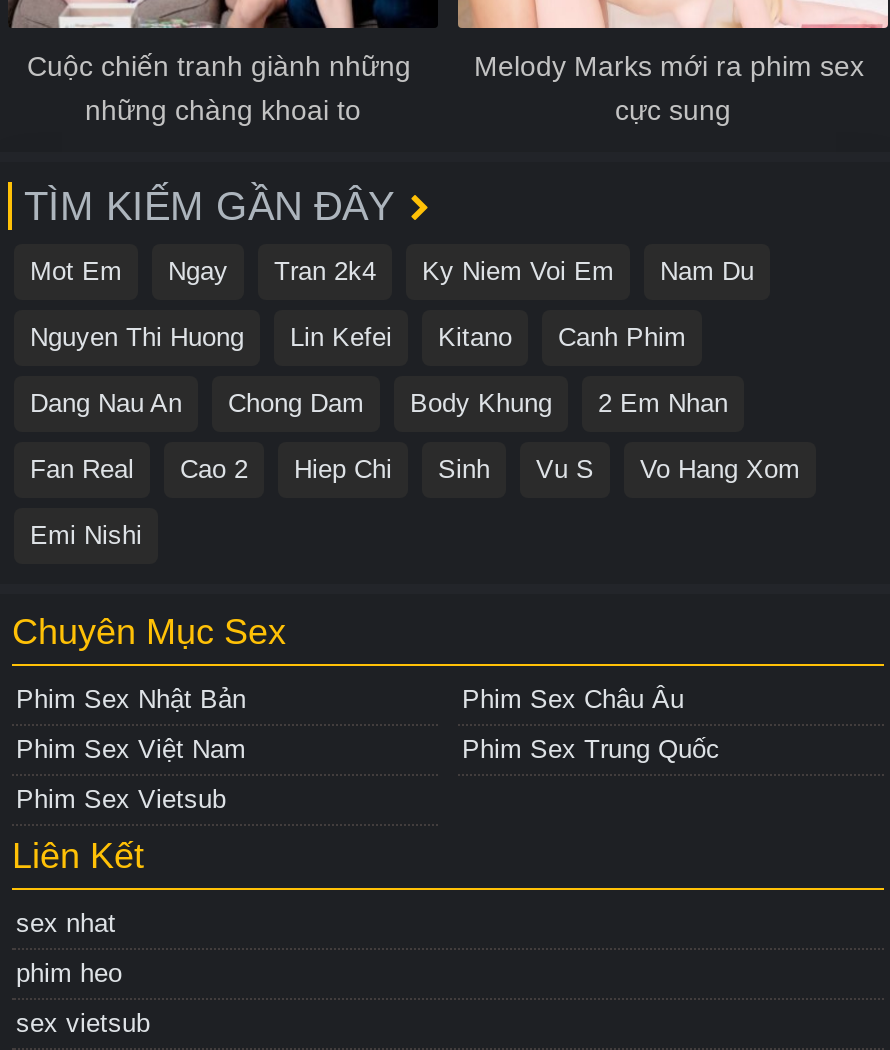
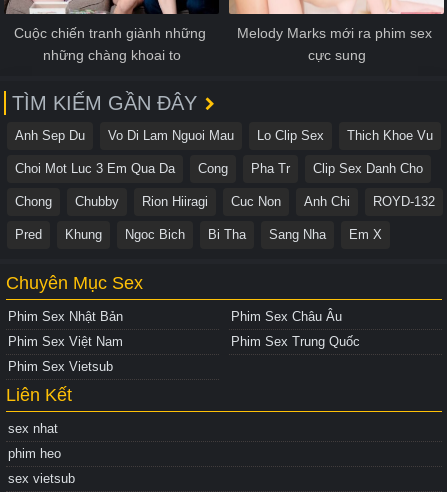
[30,256,800,550] Mot Em | Ngay | Tran 2k4 | Ky Niem Voi Em | Nam Du | Nguyen Thi Huong | Lin Kefei | Kitano | Canh Phim | Dang Nau An | Chong Dam | Body Khung | 2 Em Nhan | Fan Real | Cao 2 | Hiep Chi | Sinh | Vu S | Vo Hang Xom | Emi Nishi -> [15,128,435,242] Anh Sep Du | Vo Di Lam Nguoi Mau | Lo Clip Sex | Thich Khoe Vu | Choi Mot Luc 3 Em Qua Da | Cong | Pha Tr | Clip Sex Danh Cho | Chong | Chubby | Rion Hiiragi | Cuc Non | Anh Chi | ROYD-132 | Pred | Khung | Ngoc Bich | Bi Tha | Sang Nha | Em X

